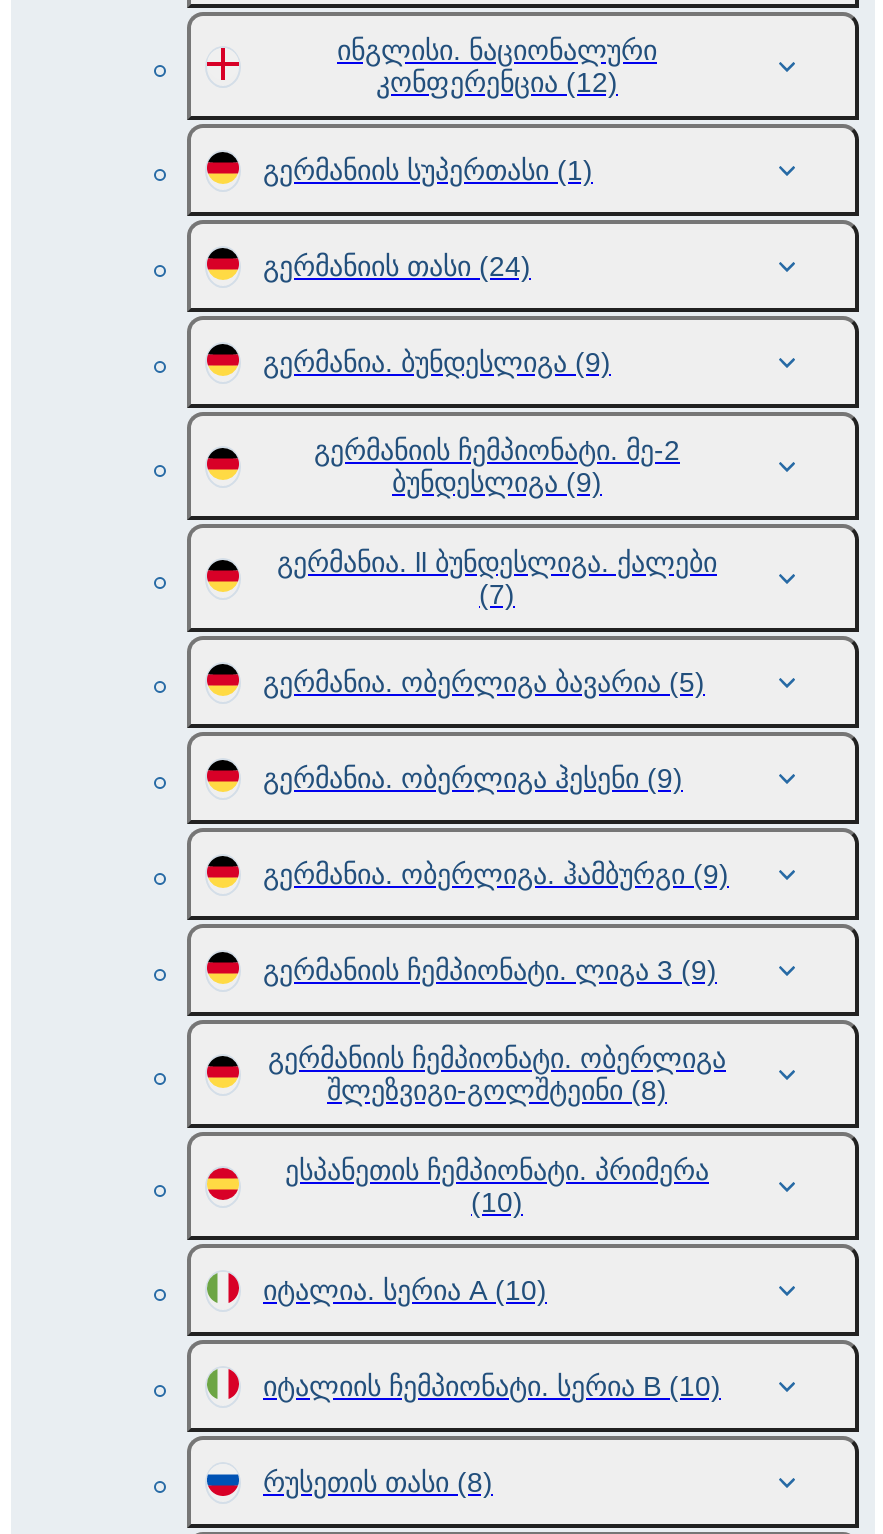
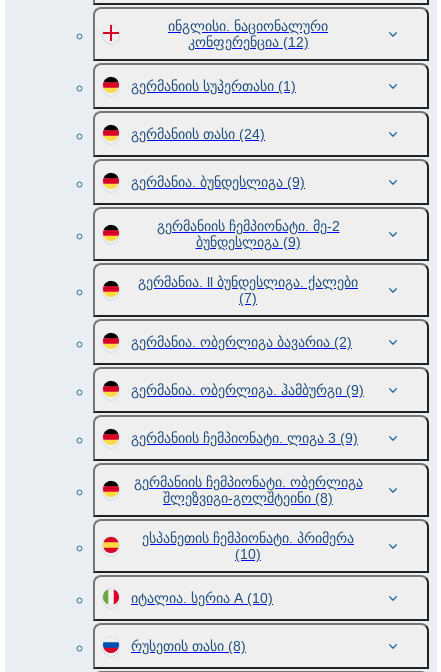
[263,666,705,794] გერმანია. ობერლიგა ბავარია (5) | გერმანია. ობერლიგა ჰესენი (9) -> [131,334,352,350] გერმანია. ობერლიგა ბავარია (2)
[263,1370,721,1402] იტალიის ჩემპიონატი. სერია В (10) -> none

